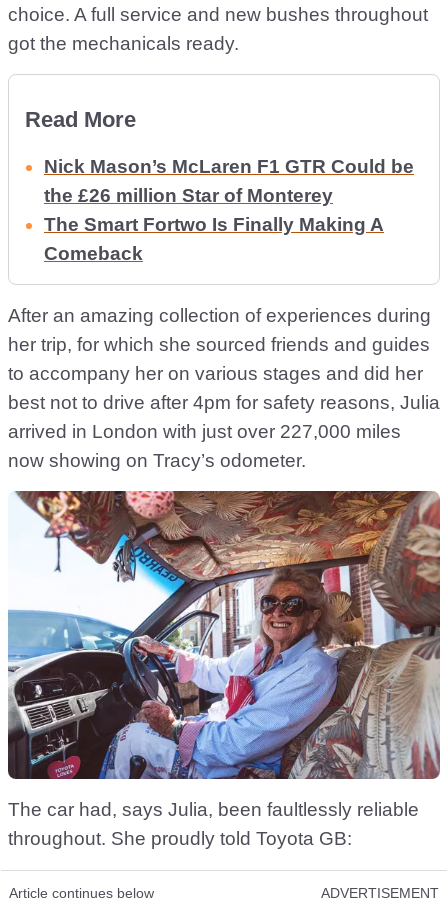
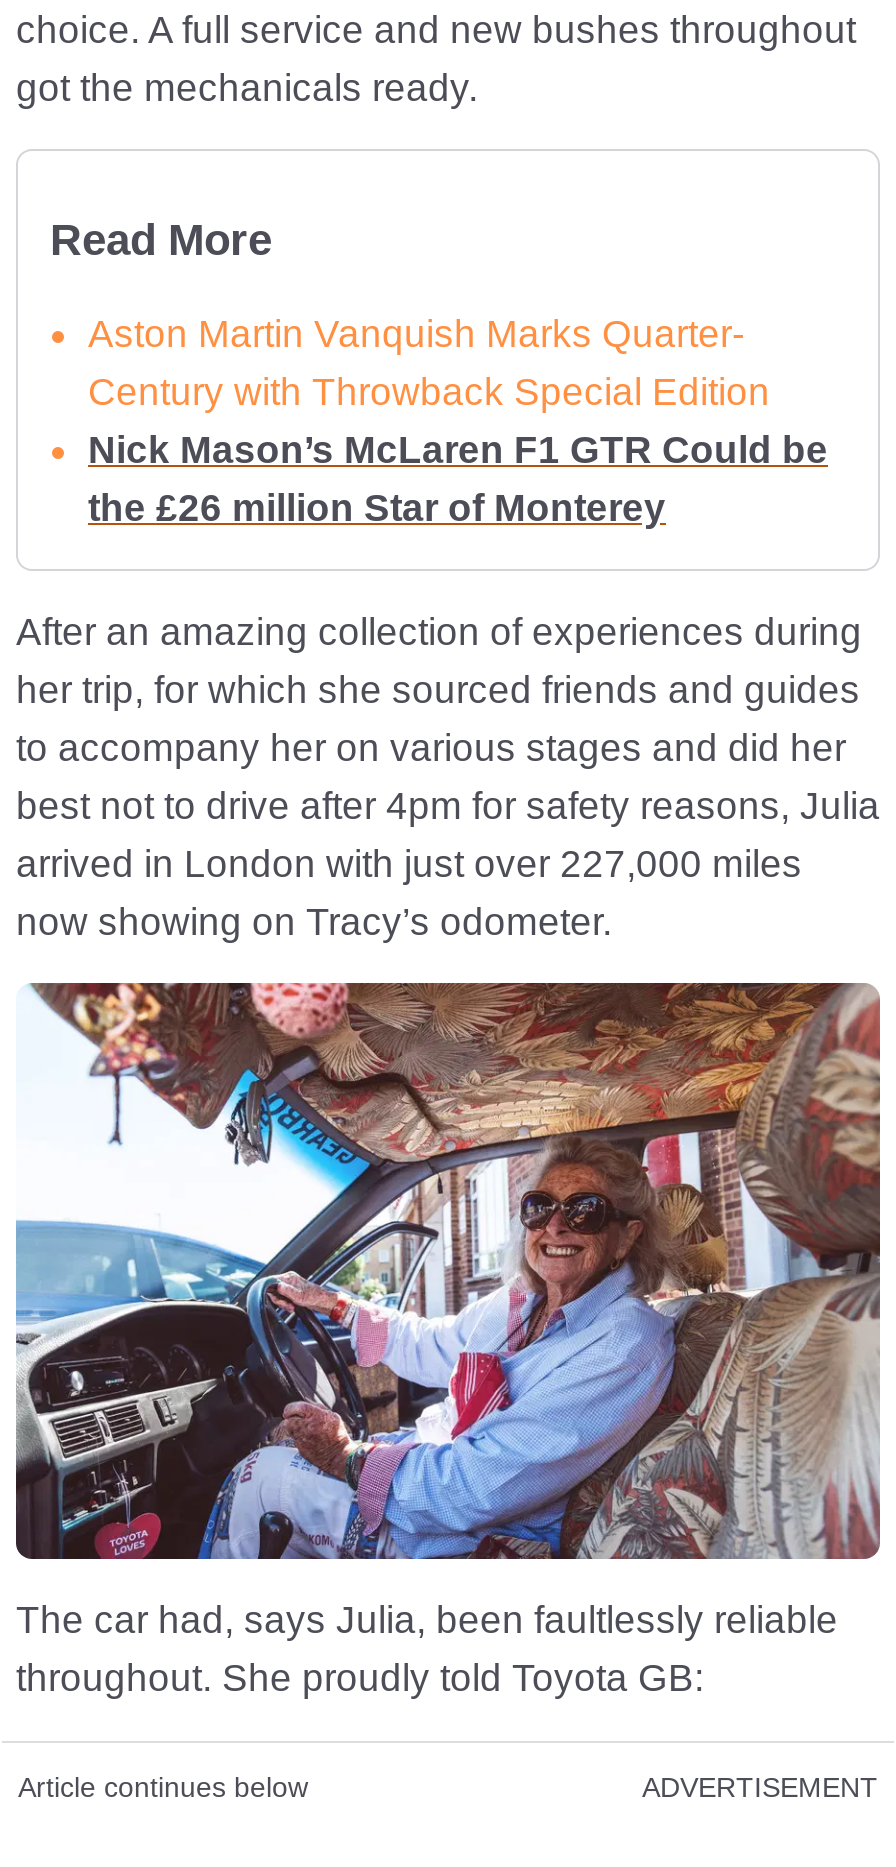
none -> [88,313,770,413] Aston Martin Vanquish Marks Quarter- | Century with Throwback Special Edition
moved [44,156,414,206] -> [88,429,828,529]: Nick Mason’s McLaren F1 GTR Could be | the £26 million Star of Monterey
[44,214,384,264] The Smart Fortwo Is Finally Making A | Comeback -> none

